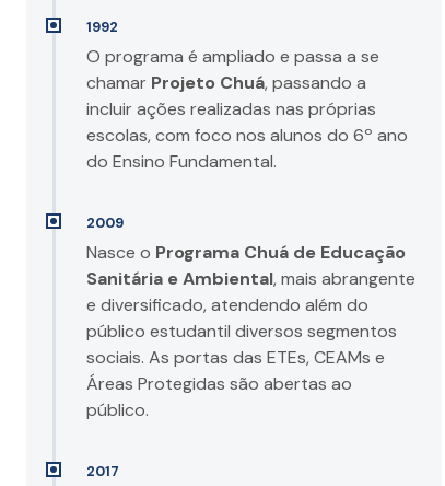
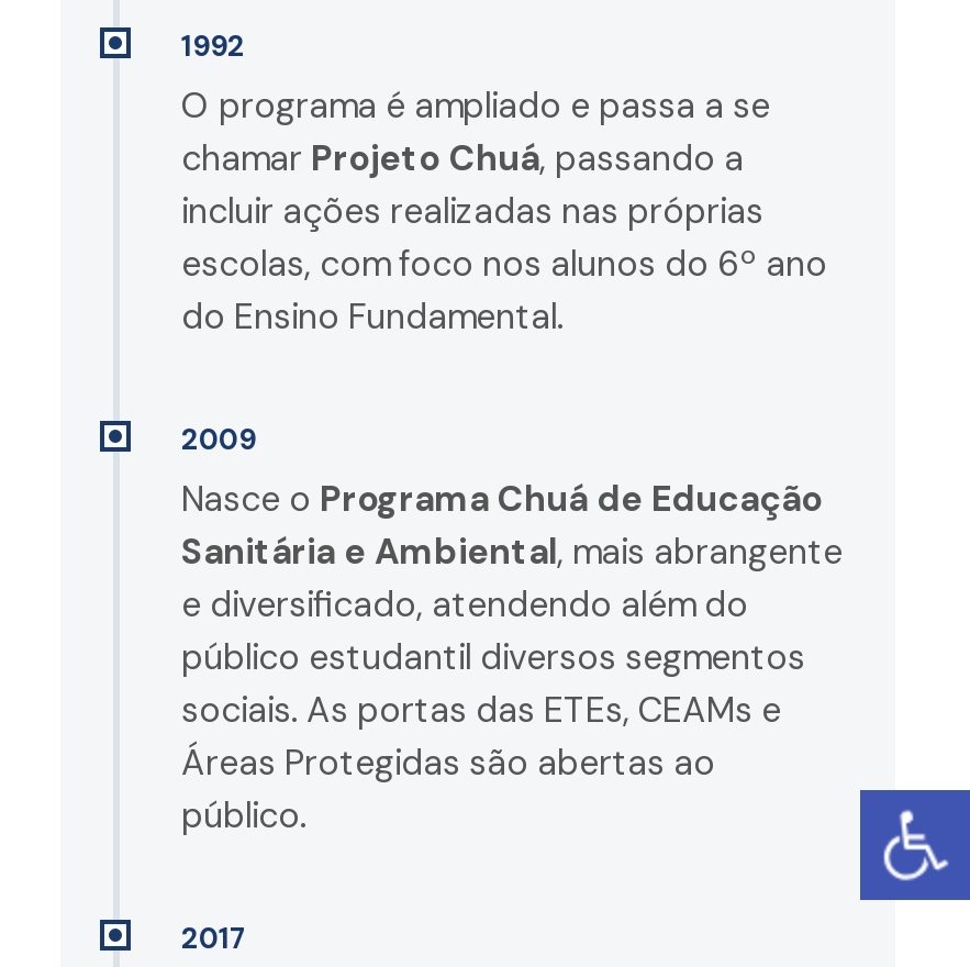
none -> [858,788,963,902] [image]

